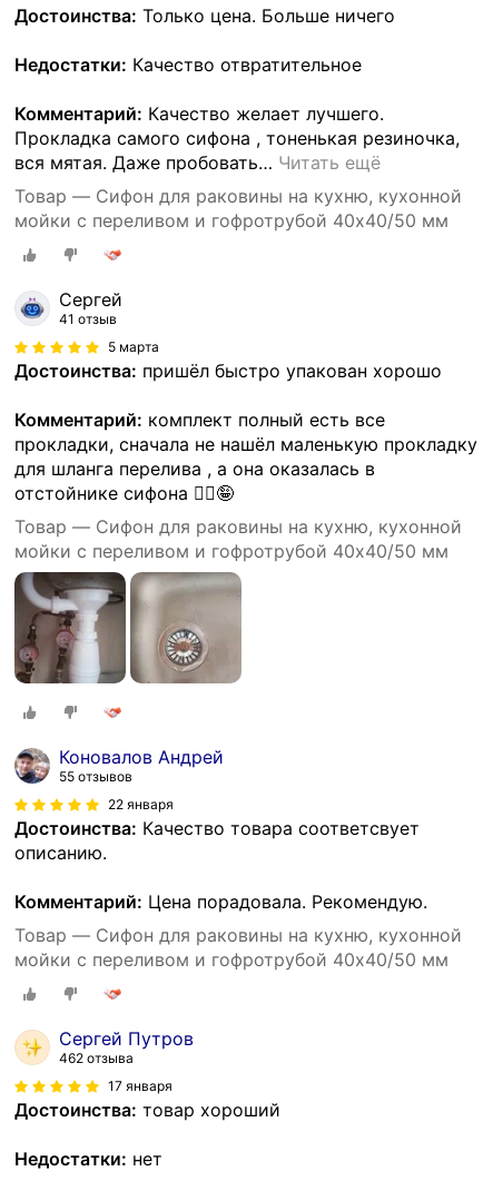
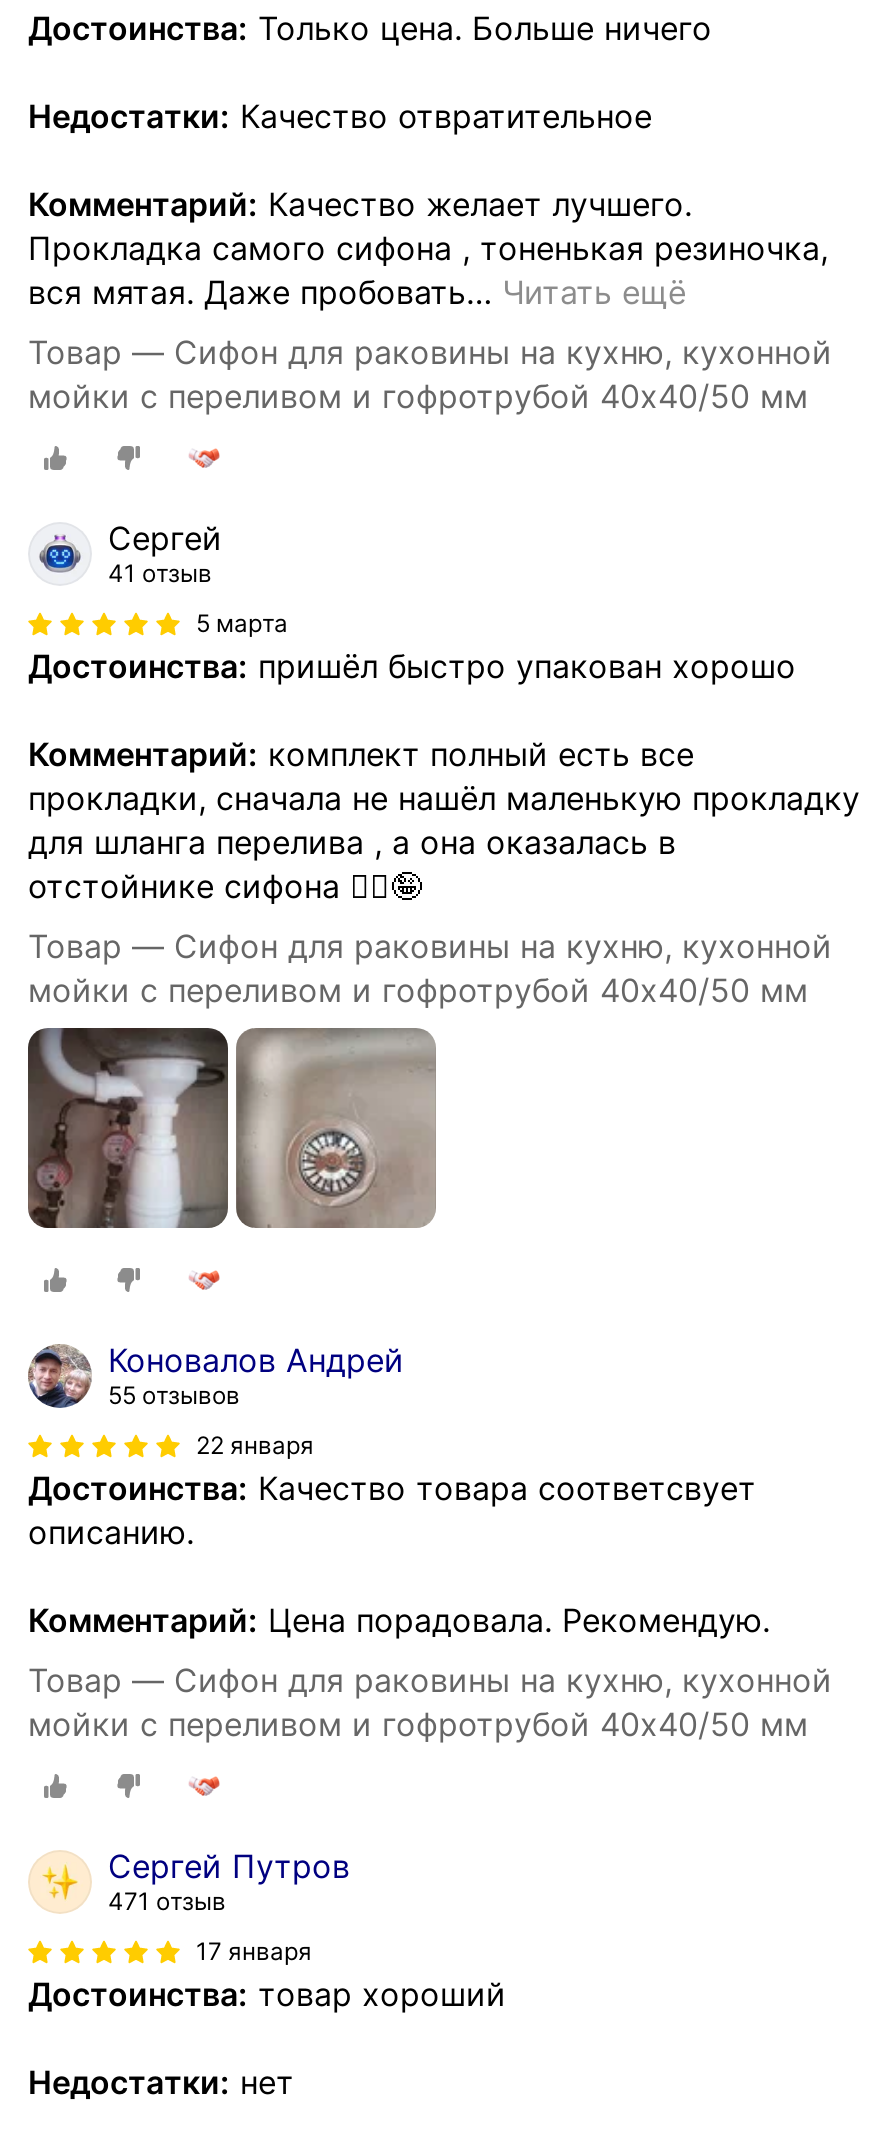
[59,1050,134,1067] 462 отзыва -> [108,1887,226,1917] 471 отзыв

